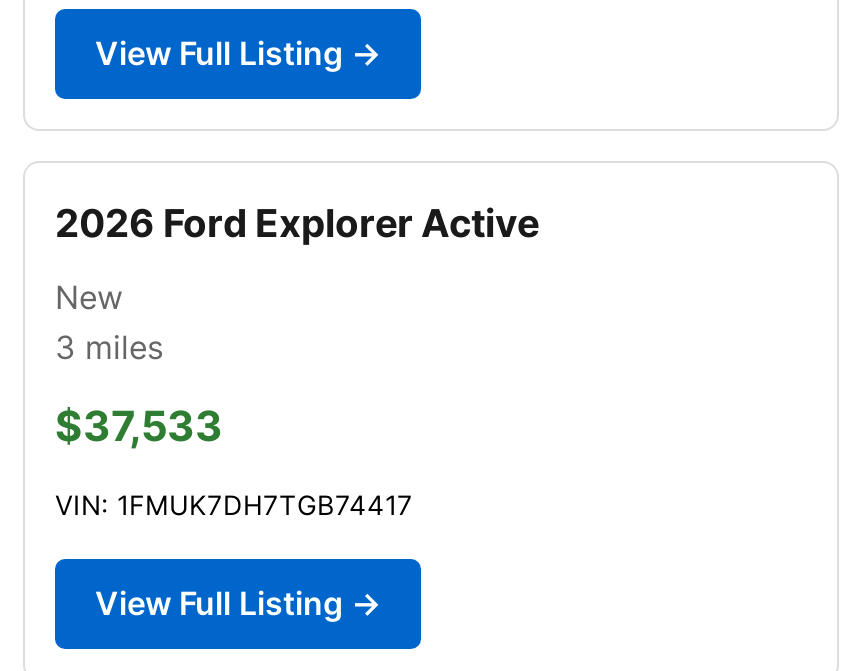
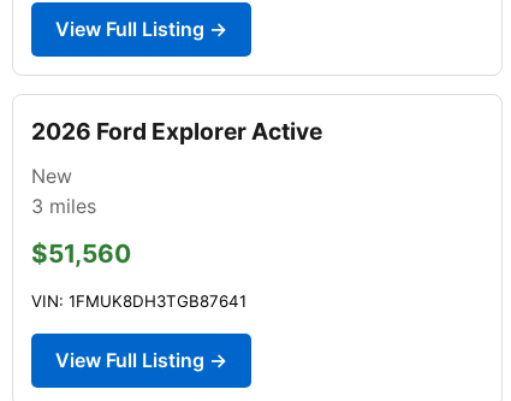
[55,401,223,451] $37,533 -> [31,238,131,268] $51,560
[55,489,413,521] VIN: 1FMUK7DH7TGB74417 -> [31,291,246,311] VIN: 1FMUK8DH3TGB87641

